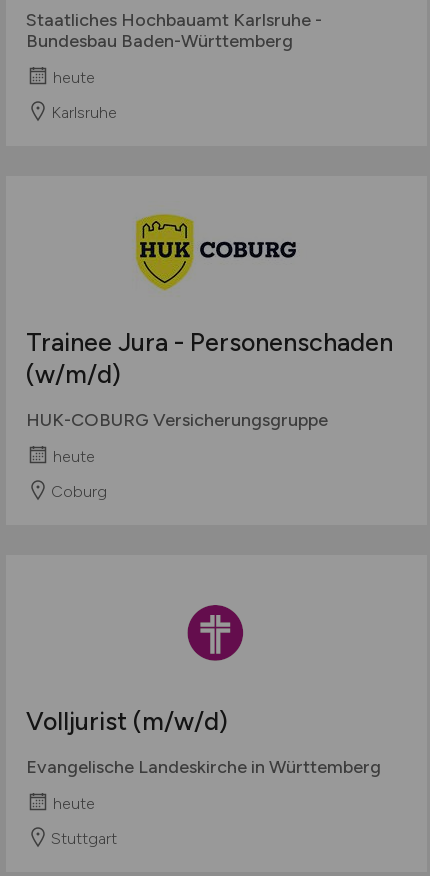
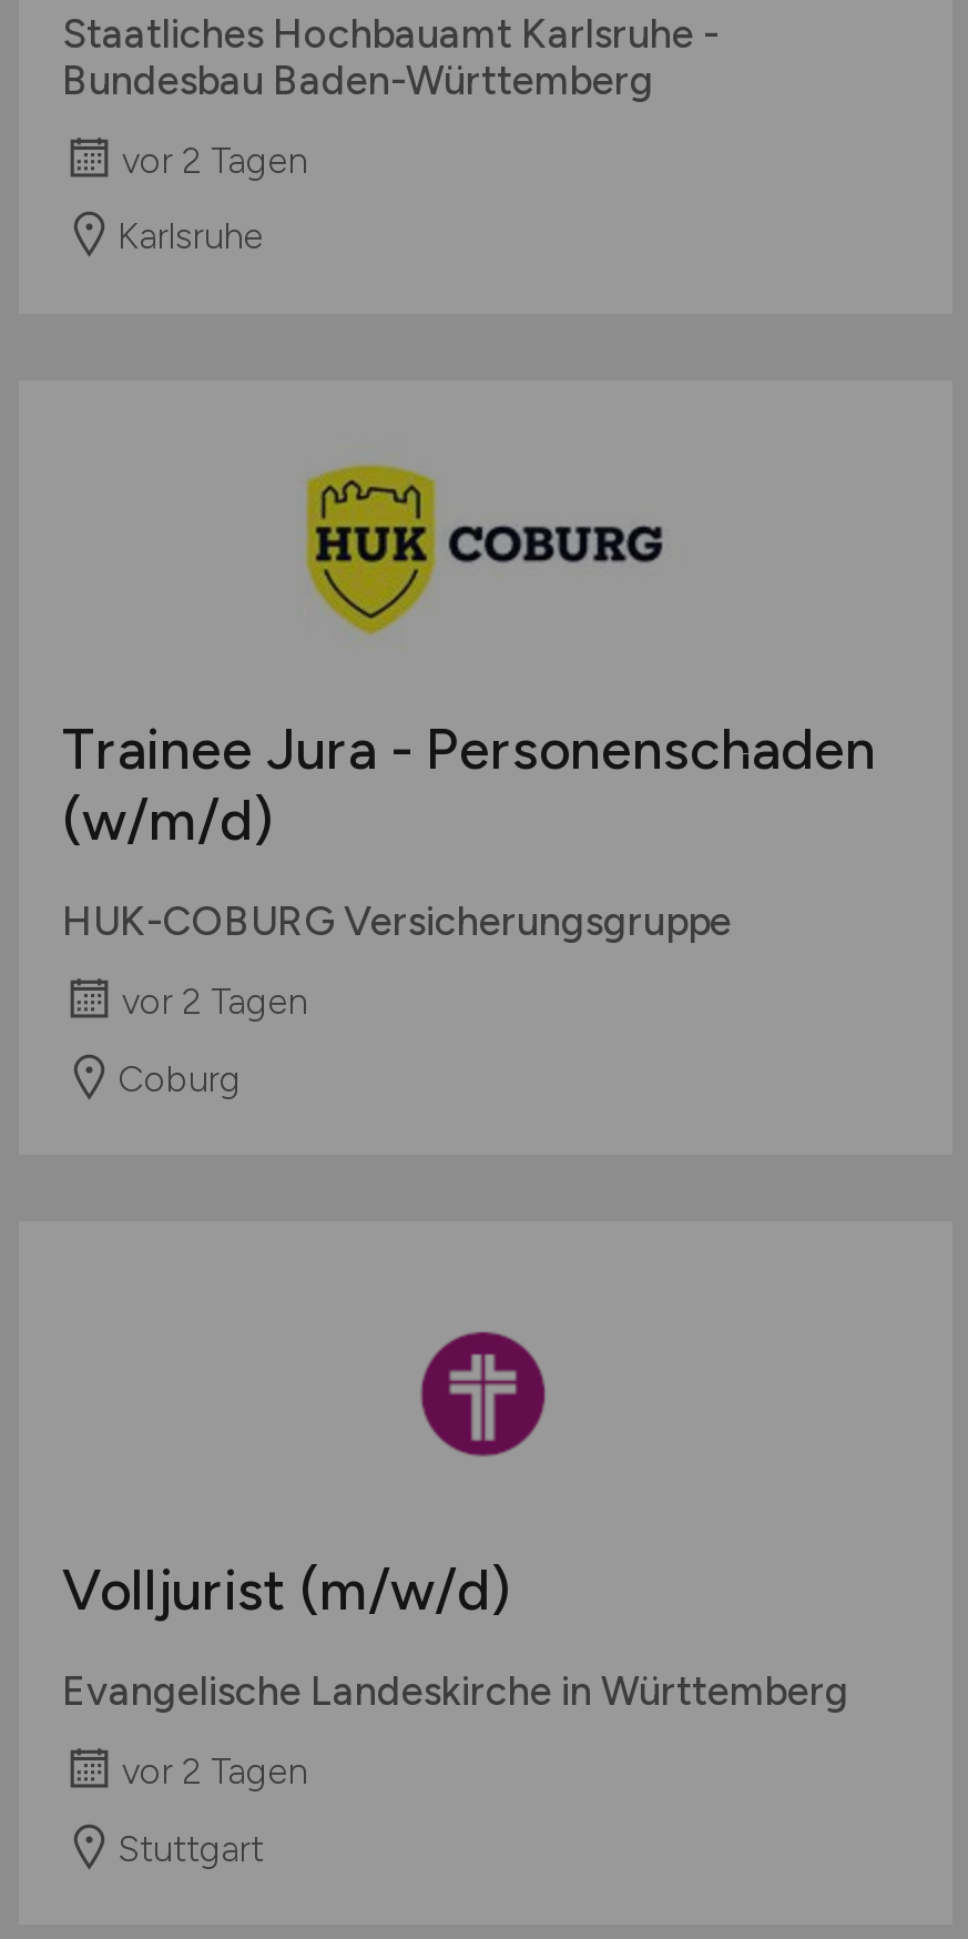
[52,67,94,86] heute -> [122,140,308,182] vor 2 Tagen
[52,447,94,466] heute -> [122,981,308,1023] vor 2 Tagen
[52,794,94,813] heute -> [122,1751,308,1793] vor 2 Tagen

